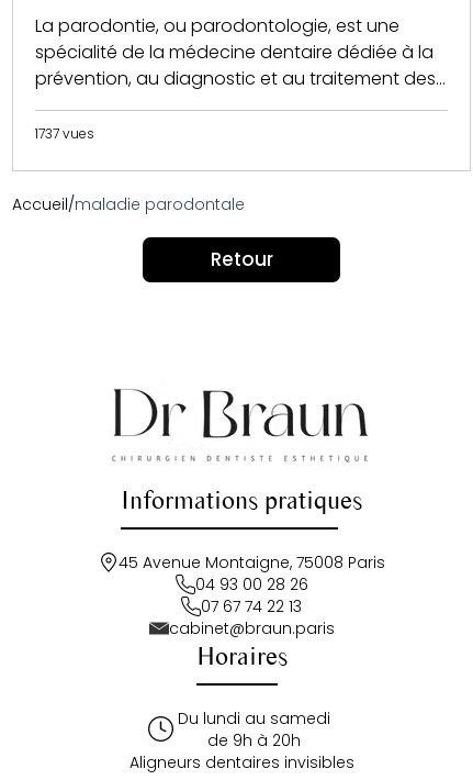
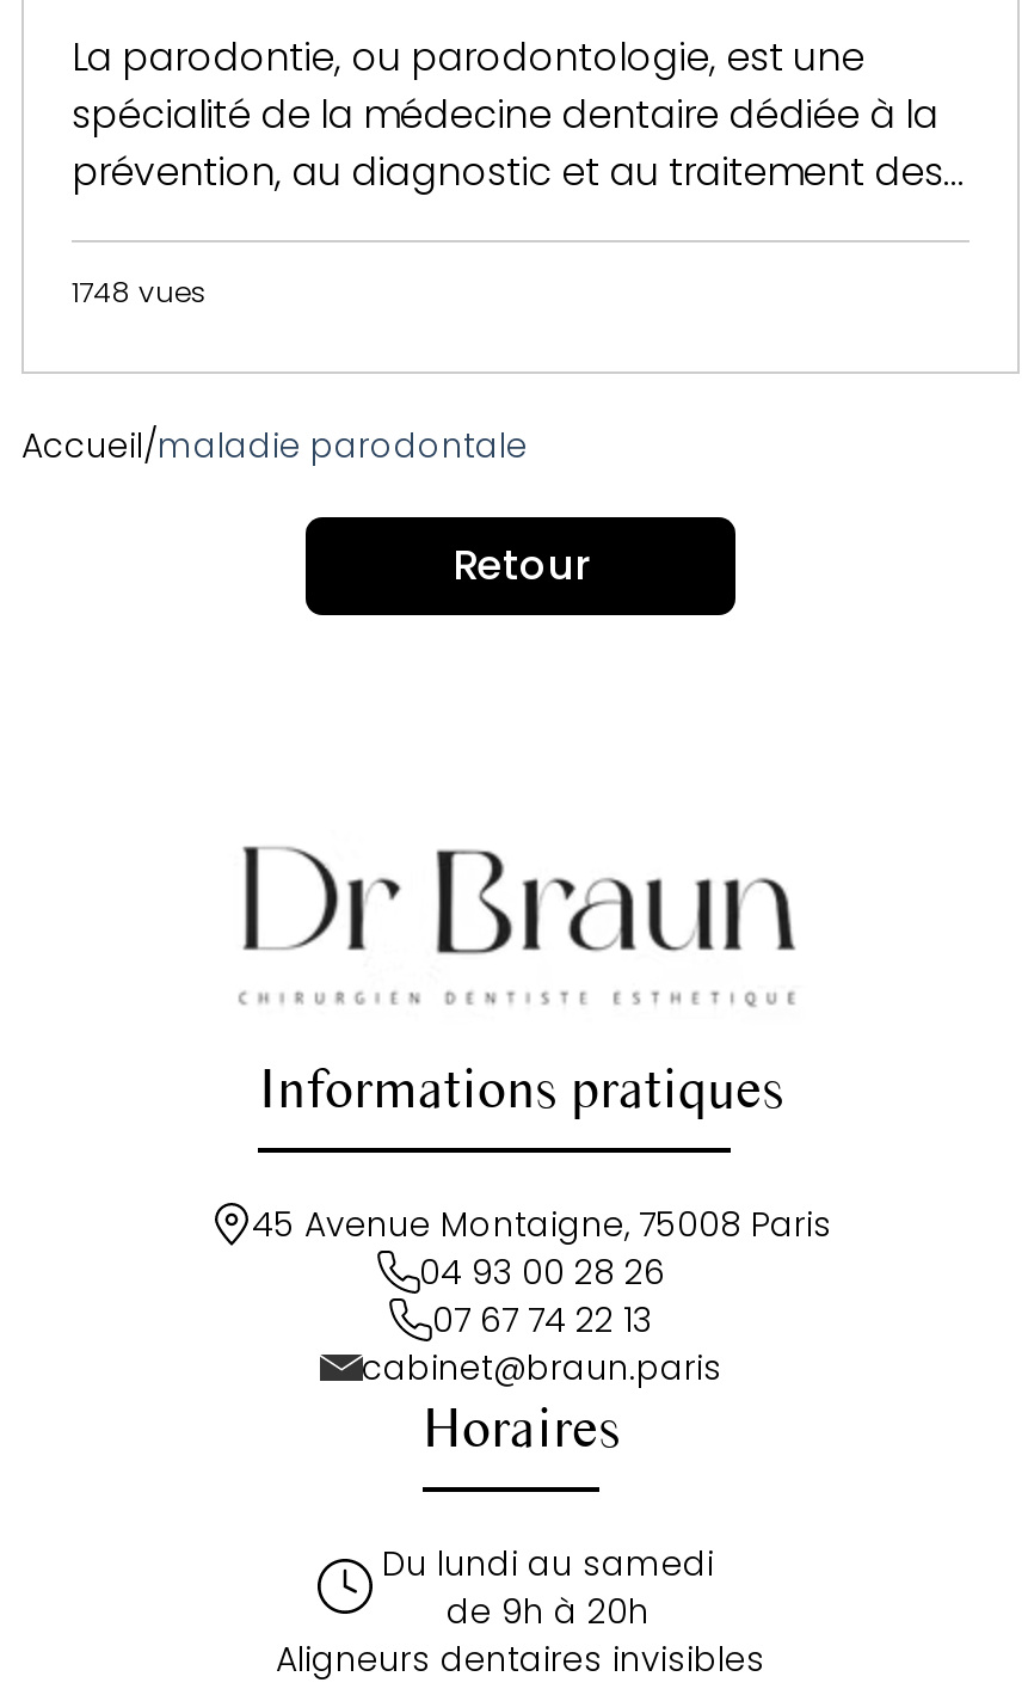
[35,124,94,143] 1737 vues -> [72,271,208,312] 1748 vues

